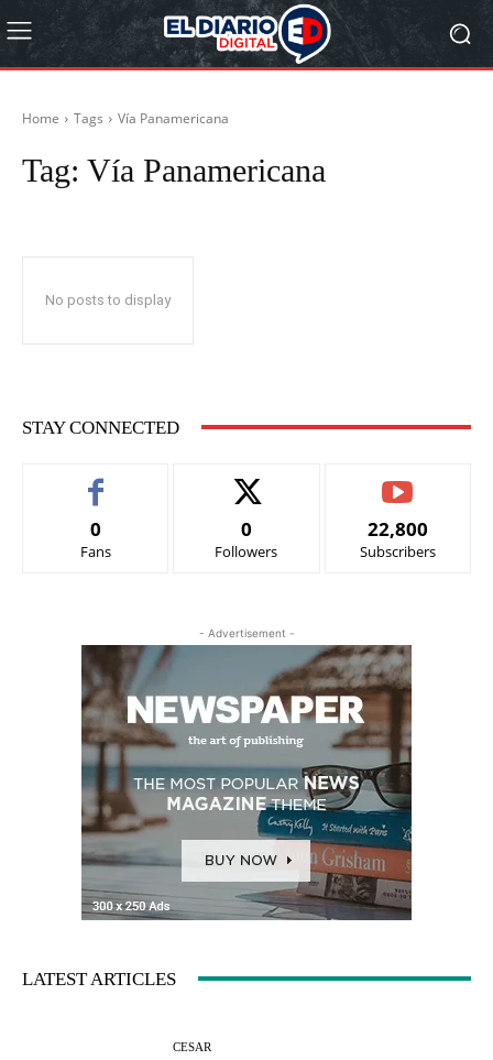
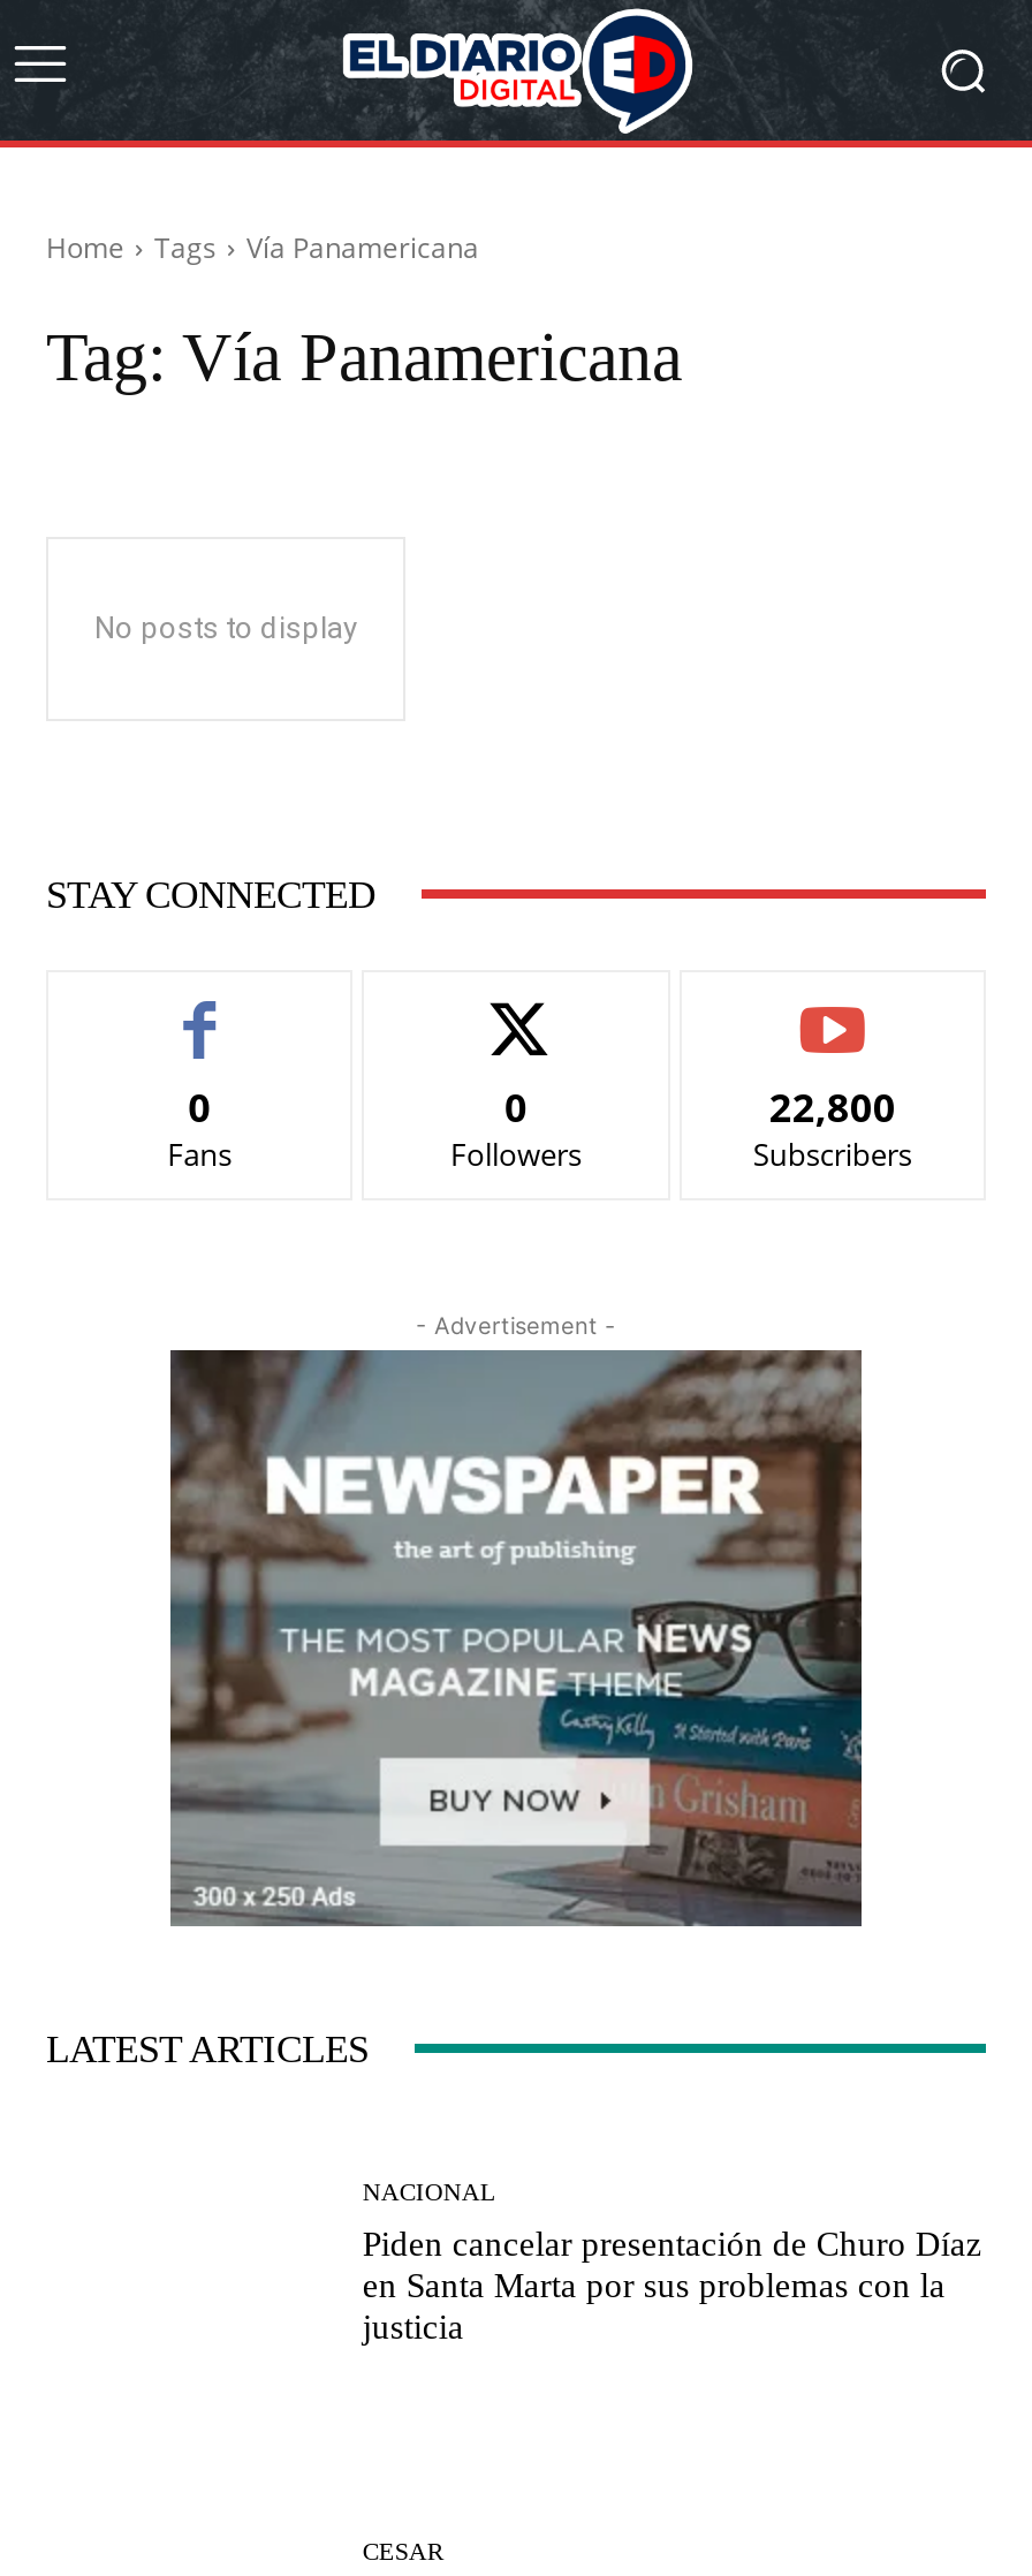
none -> [363,2179,982,2347] NACIONAL | Piden cancelar presentación de Churo Díaz | en Santa Marta por sus problemas con la | justicia

